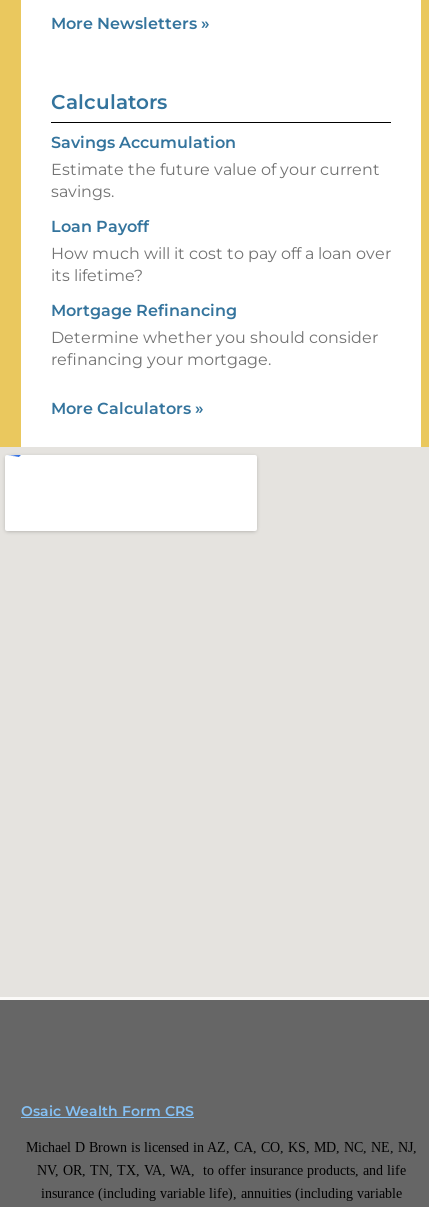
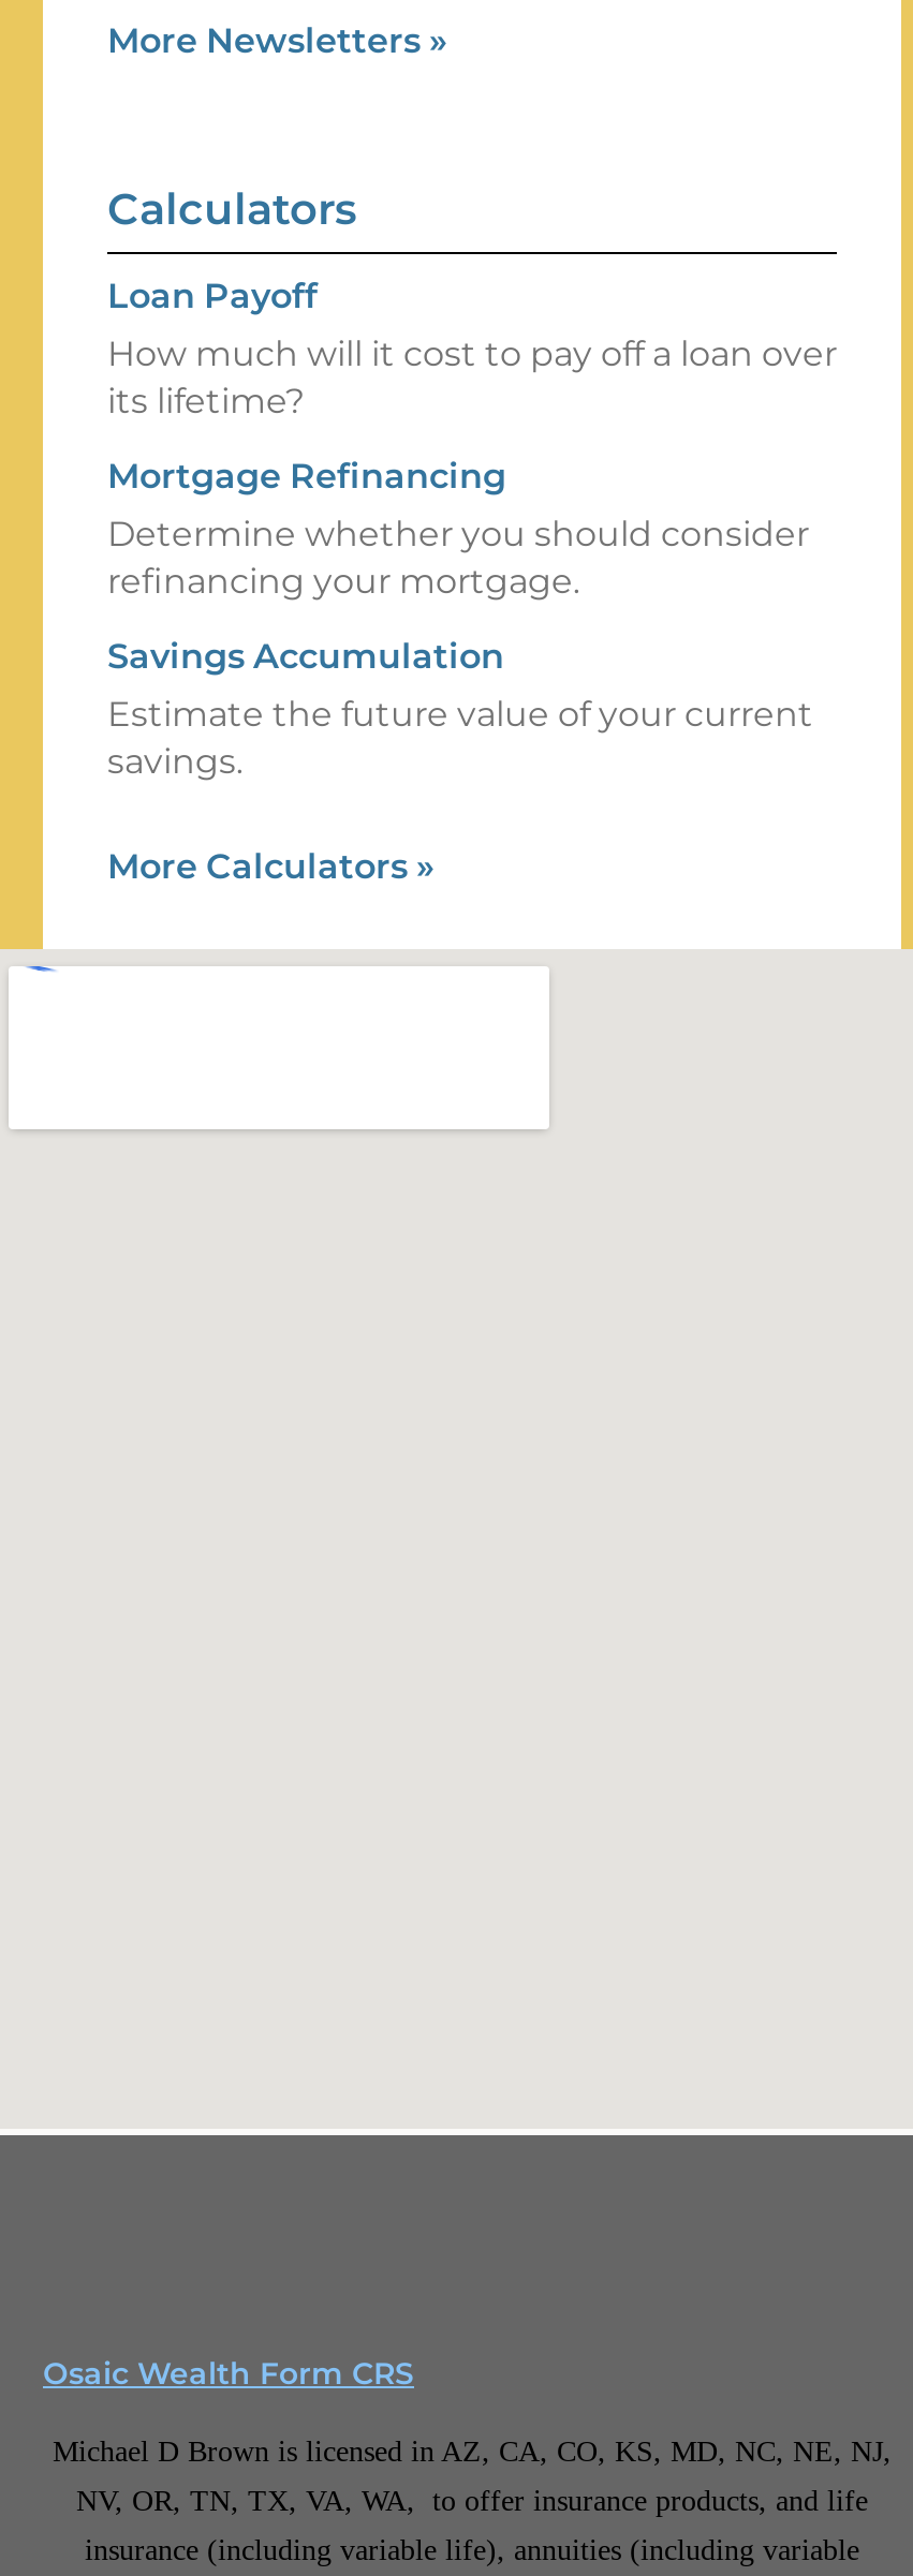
moved [51,133,380,201] -> [107,636,813,782]: Savings Accumulation | Estimate the future value of your current | savings.
moved [51,217,391,369] -> [107,276,837,602]: Loan Payoff | How much will it cost to pay off a loan over | its lifetime? | Mortgage Refinancing | Determine whether you should consider | refinancing your mortgage.

